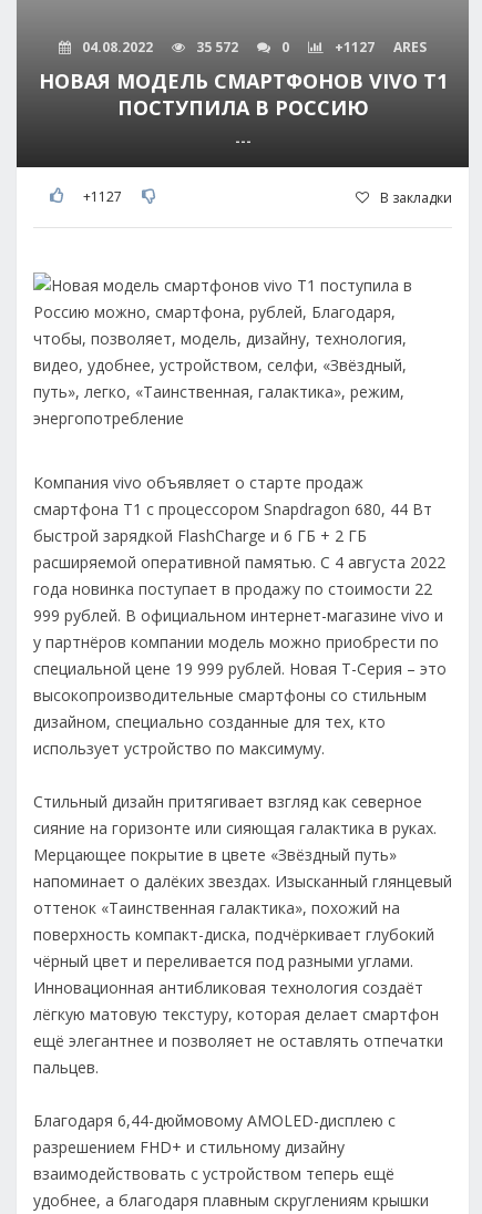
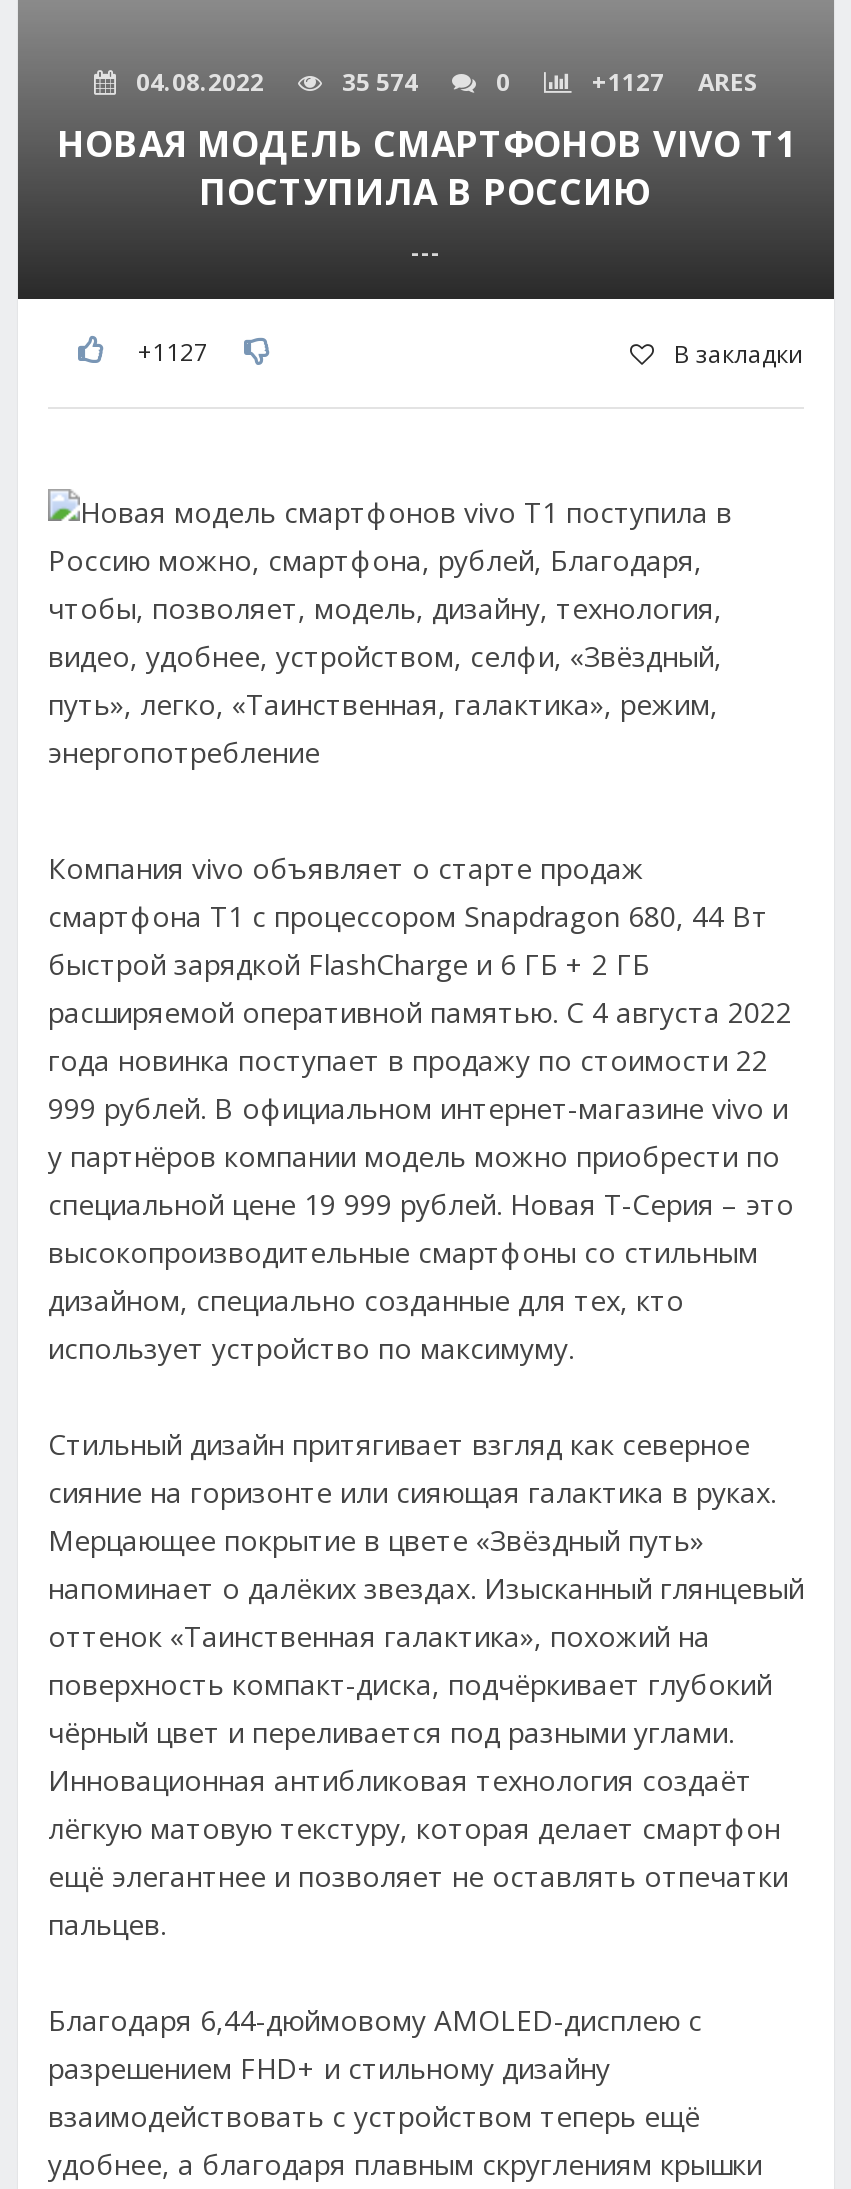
[196,38,238,56] 35 572 -> [342,65,418,99] 35 574

